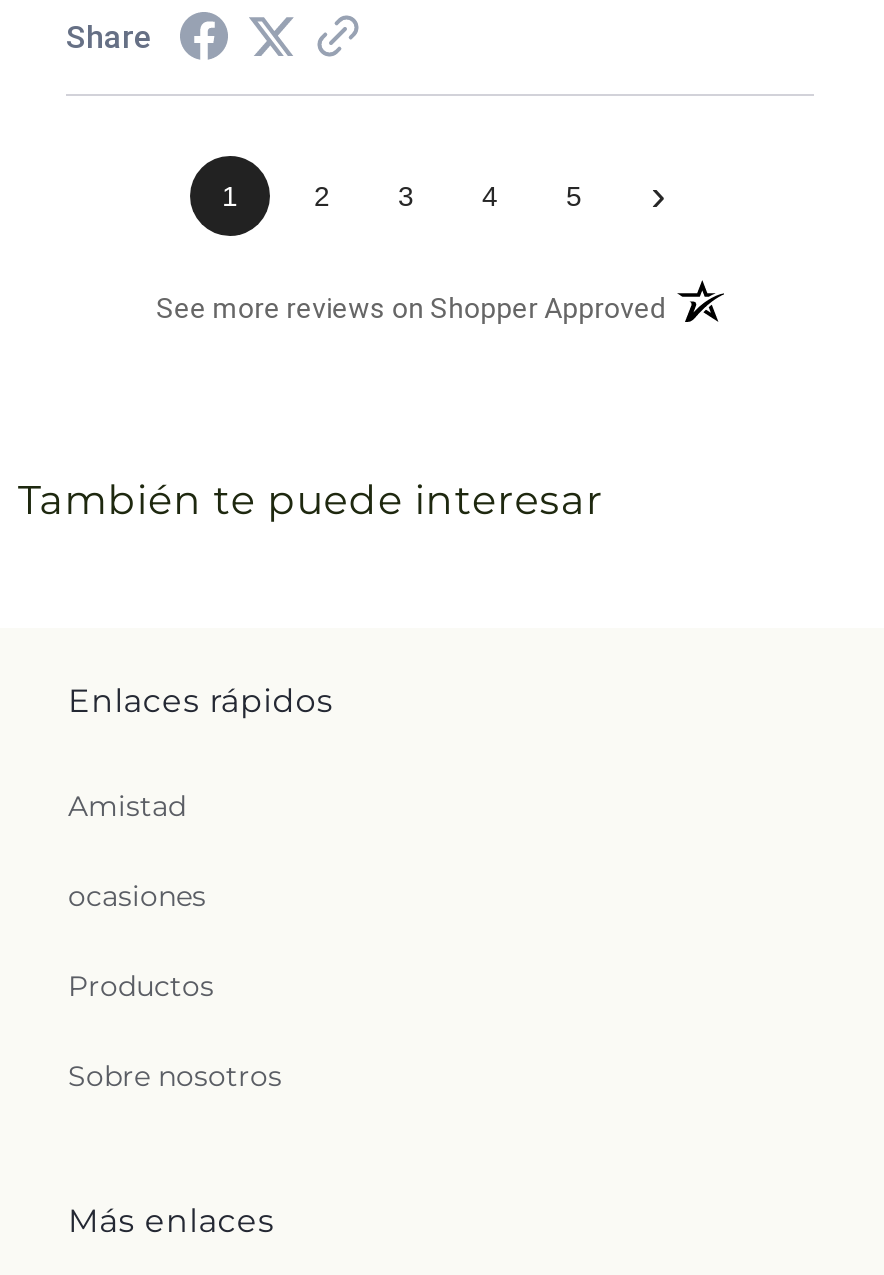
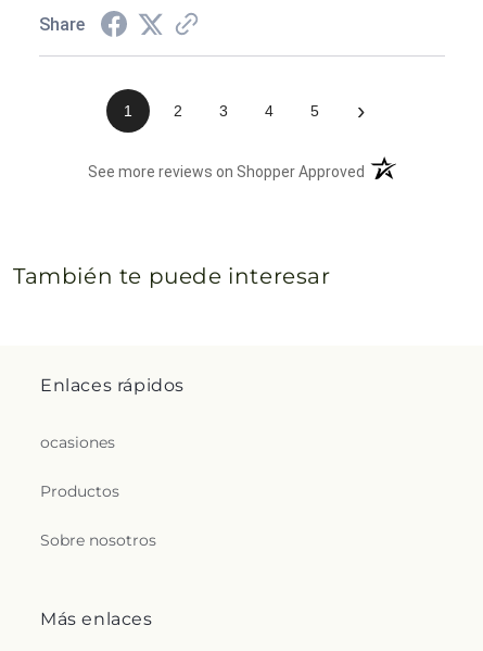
[68,788,186,824] Amistad -> none

